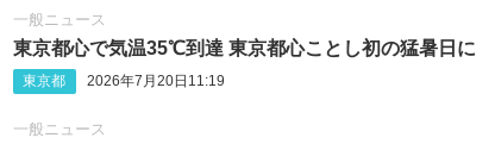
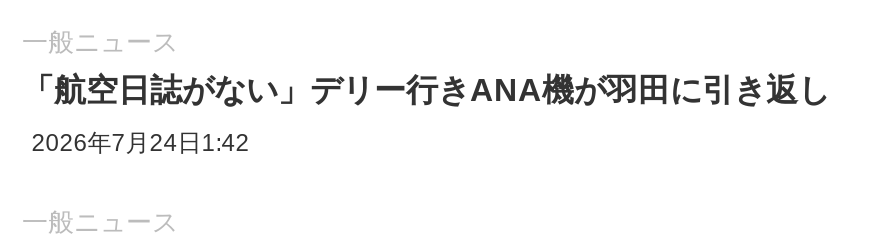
[13,38,476,59] 東京都心で気温35℃到達 東京都心ことし初の猛暑日に -> [22,74,830,108] 「航空日誌がない」デリー行きANA機が羽田に引き返し
[23,73,225,90] 東京都 | 2026年7月20日11:19 -> [32,129,250,157] 2026年7月24日1:42

